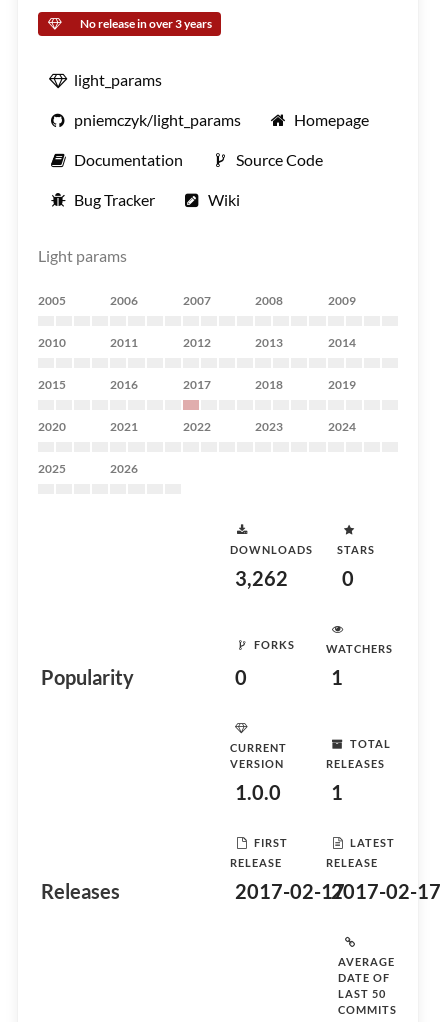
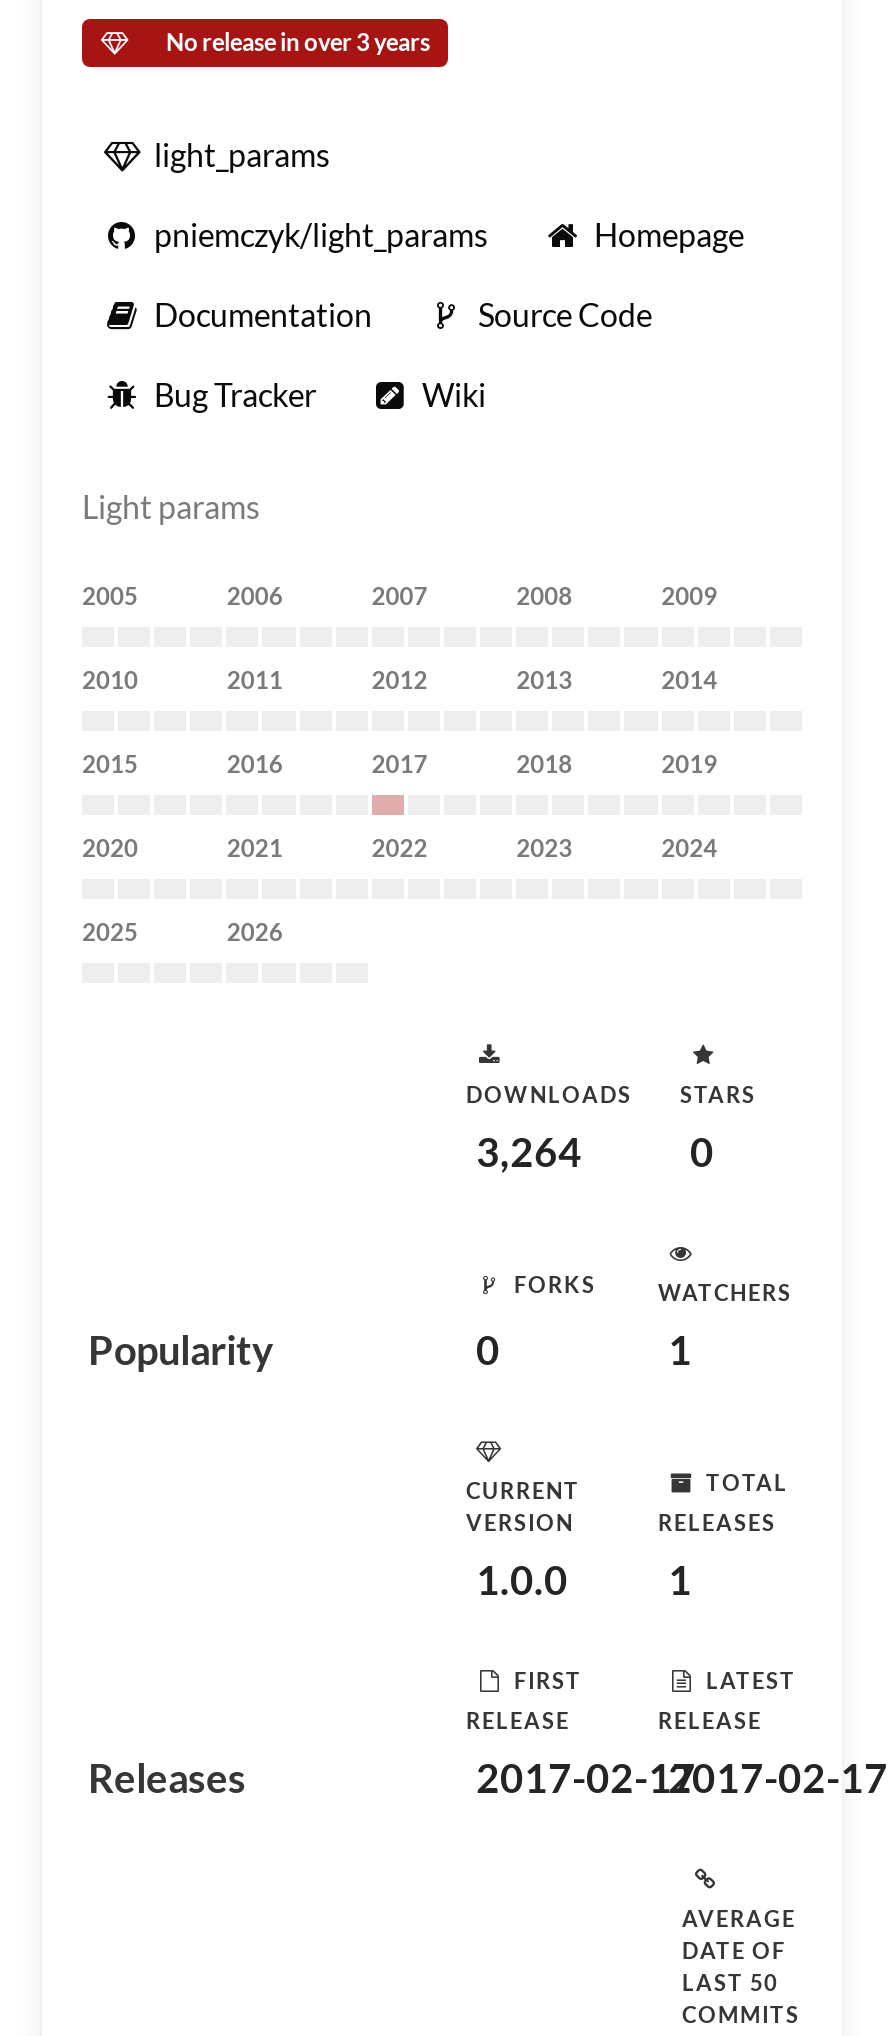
[235,566,288,590] 3,262 -> [476,1127,582,1175] 3,264

